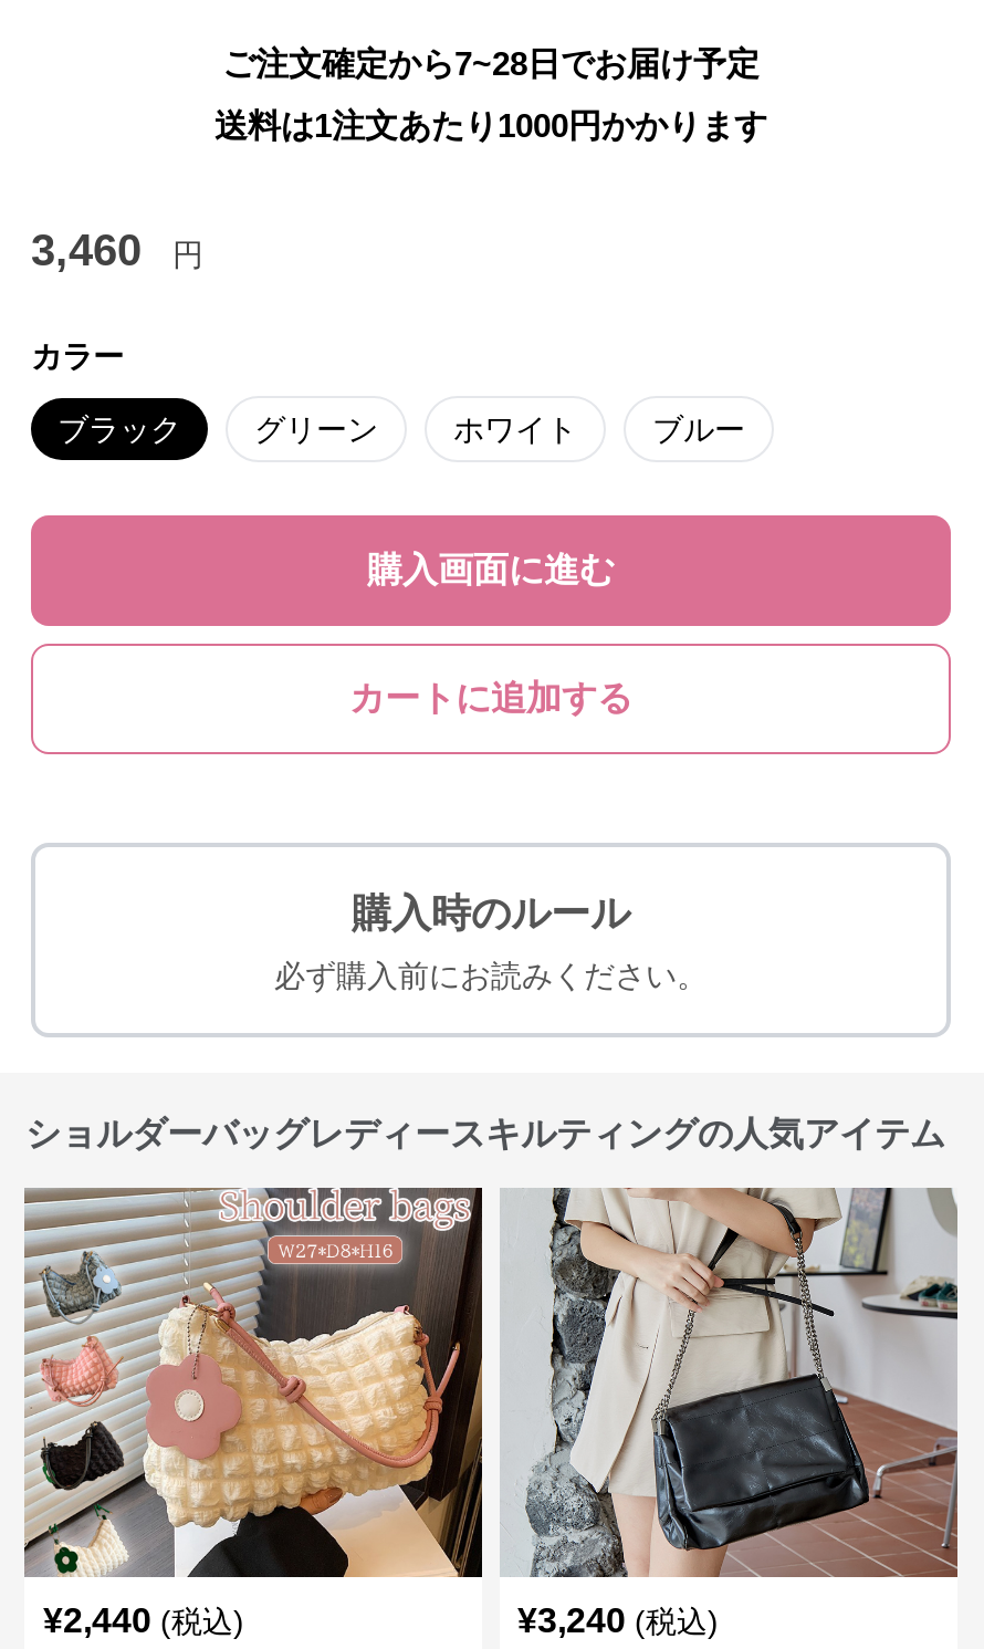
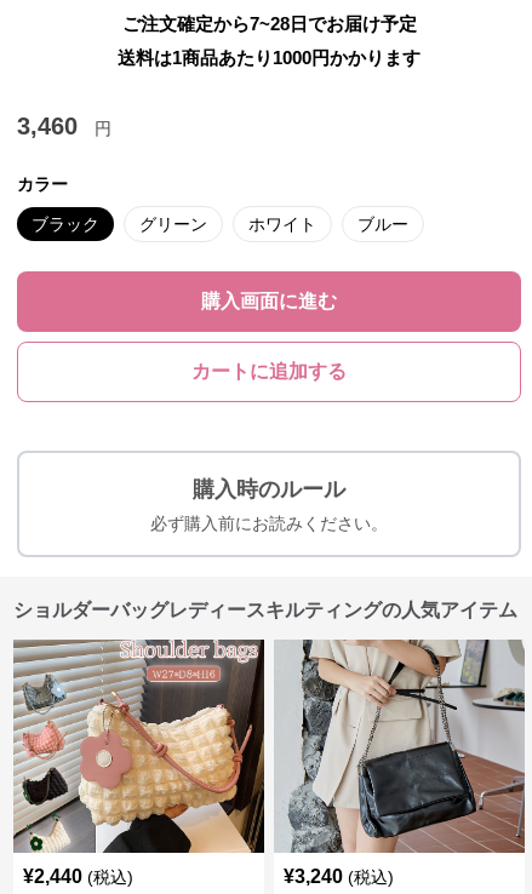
[214,106,767,144] 送料は1注文あたり1000円かかります -> [118,47,421,68] 送料は1商品あたり1000円かかります

